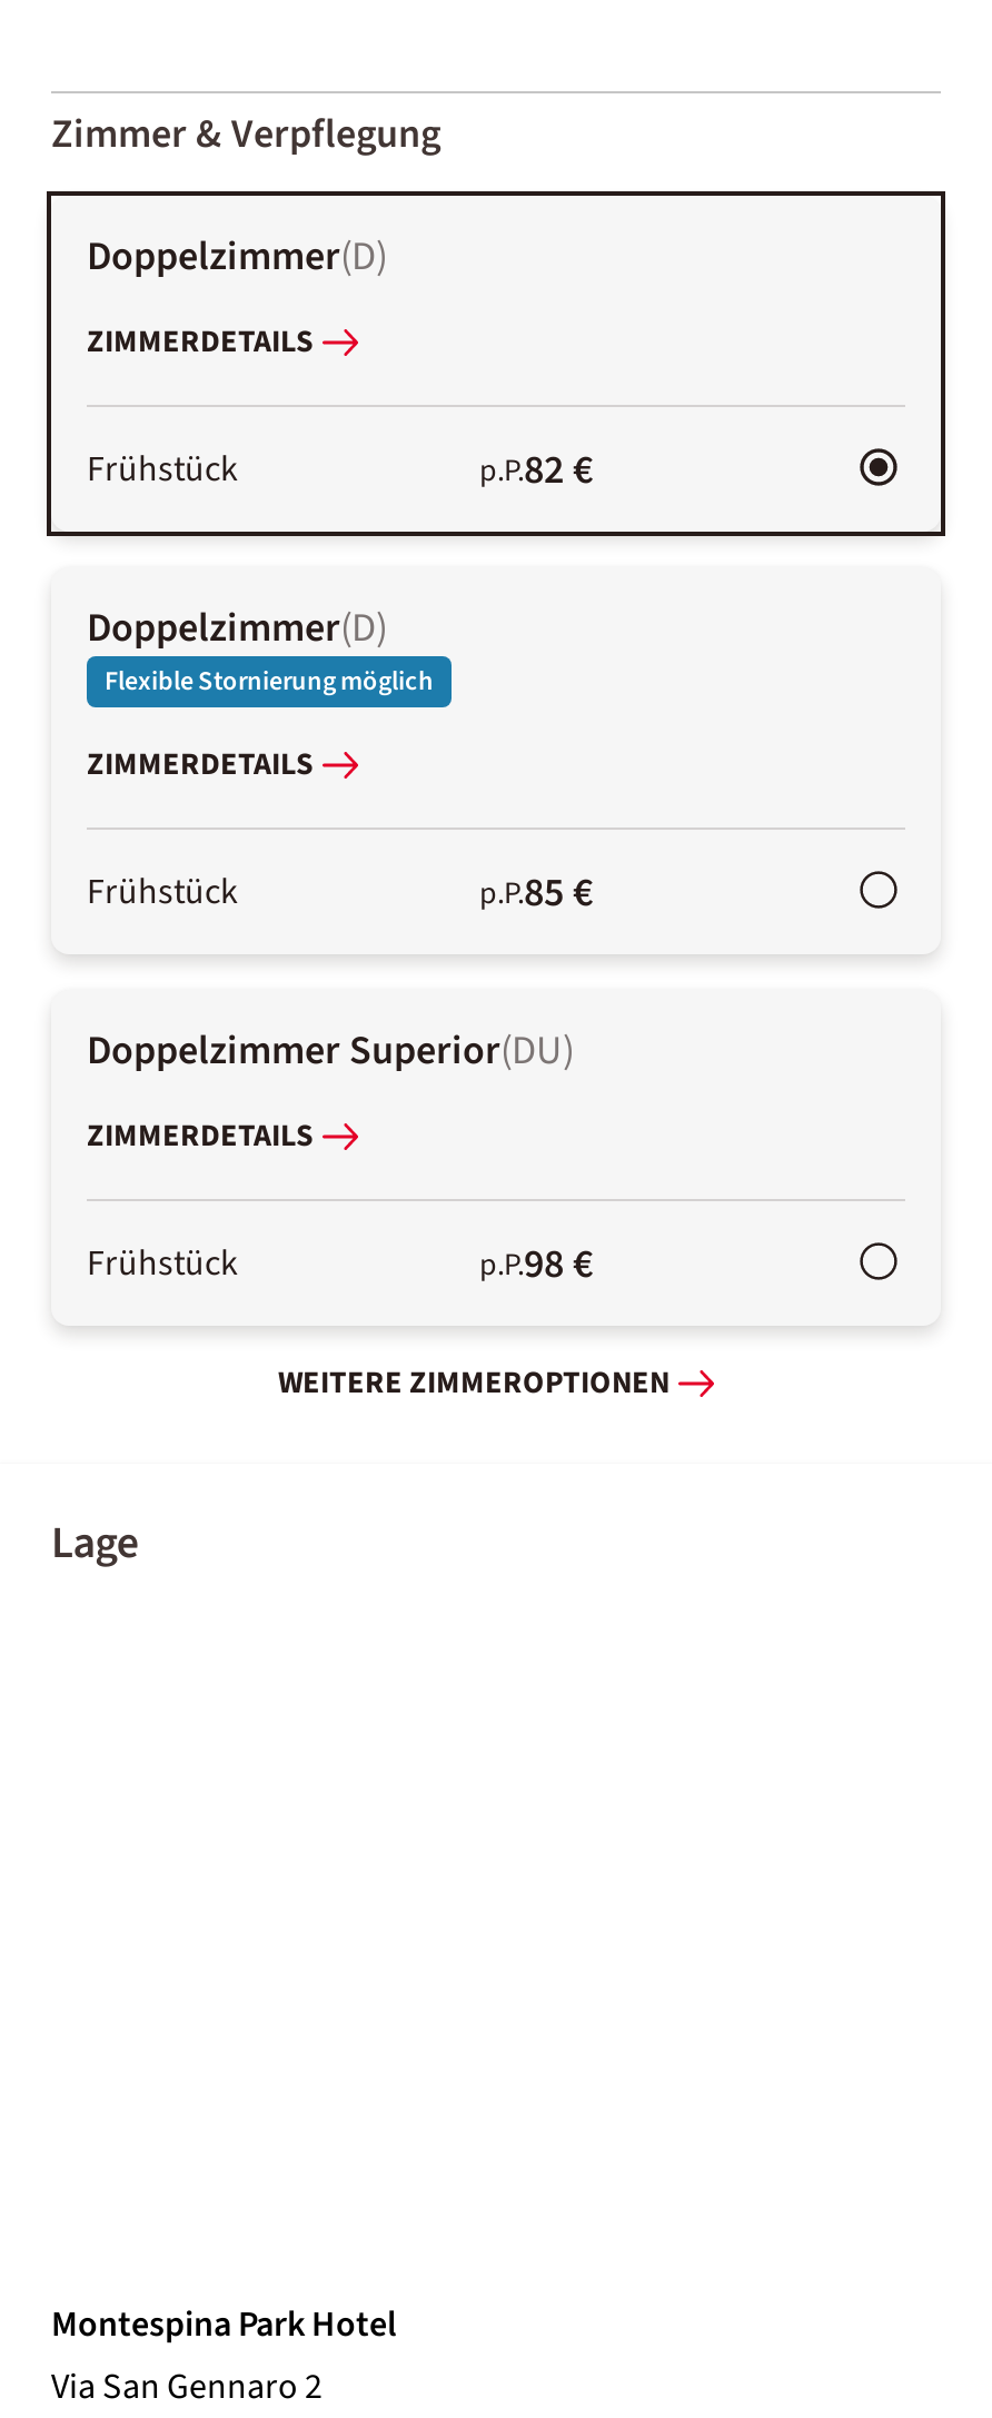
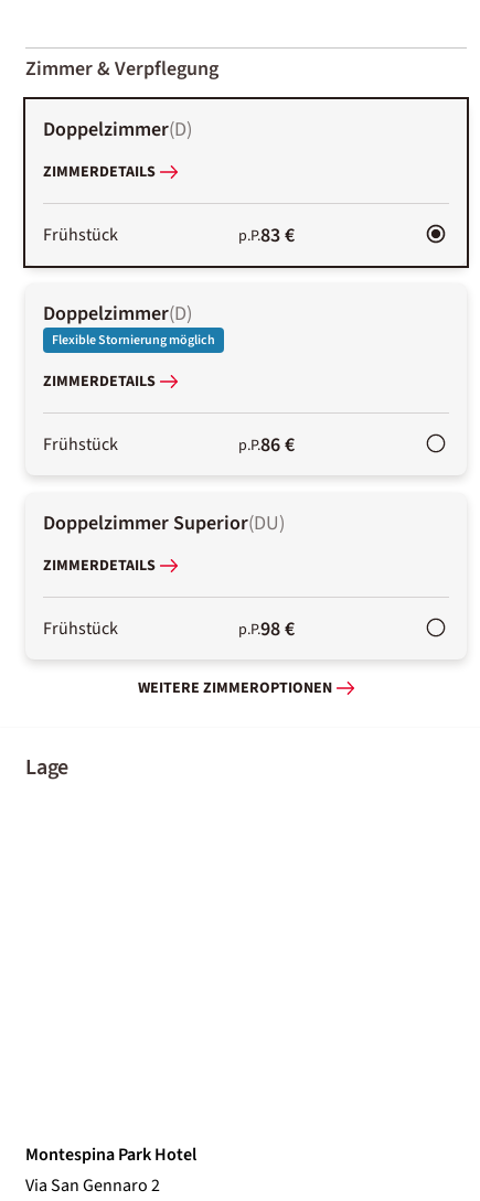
[479,442,593,498] p.P.82 € -> [238,222,294,249] p.P.83 €
[479,865,593,921] p.P.85 € -> [238,431,294,459] p.P.86 €

